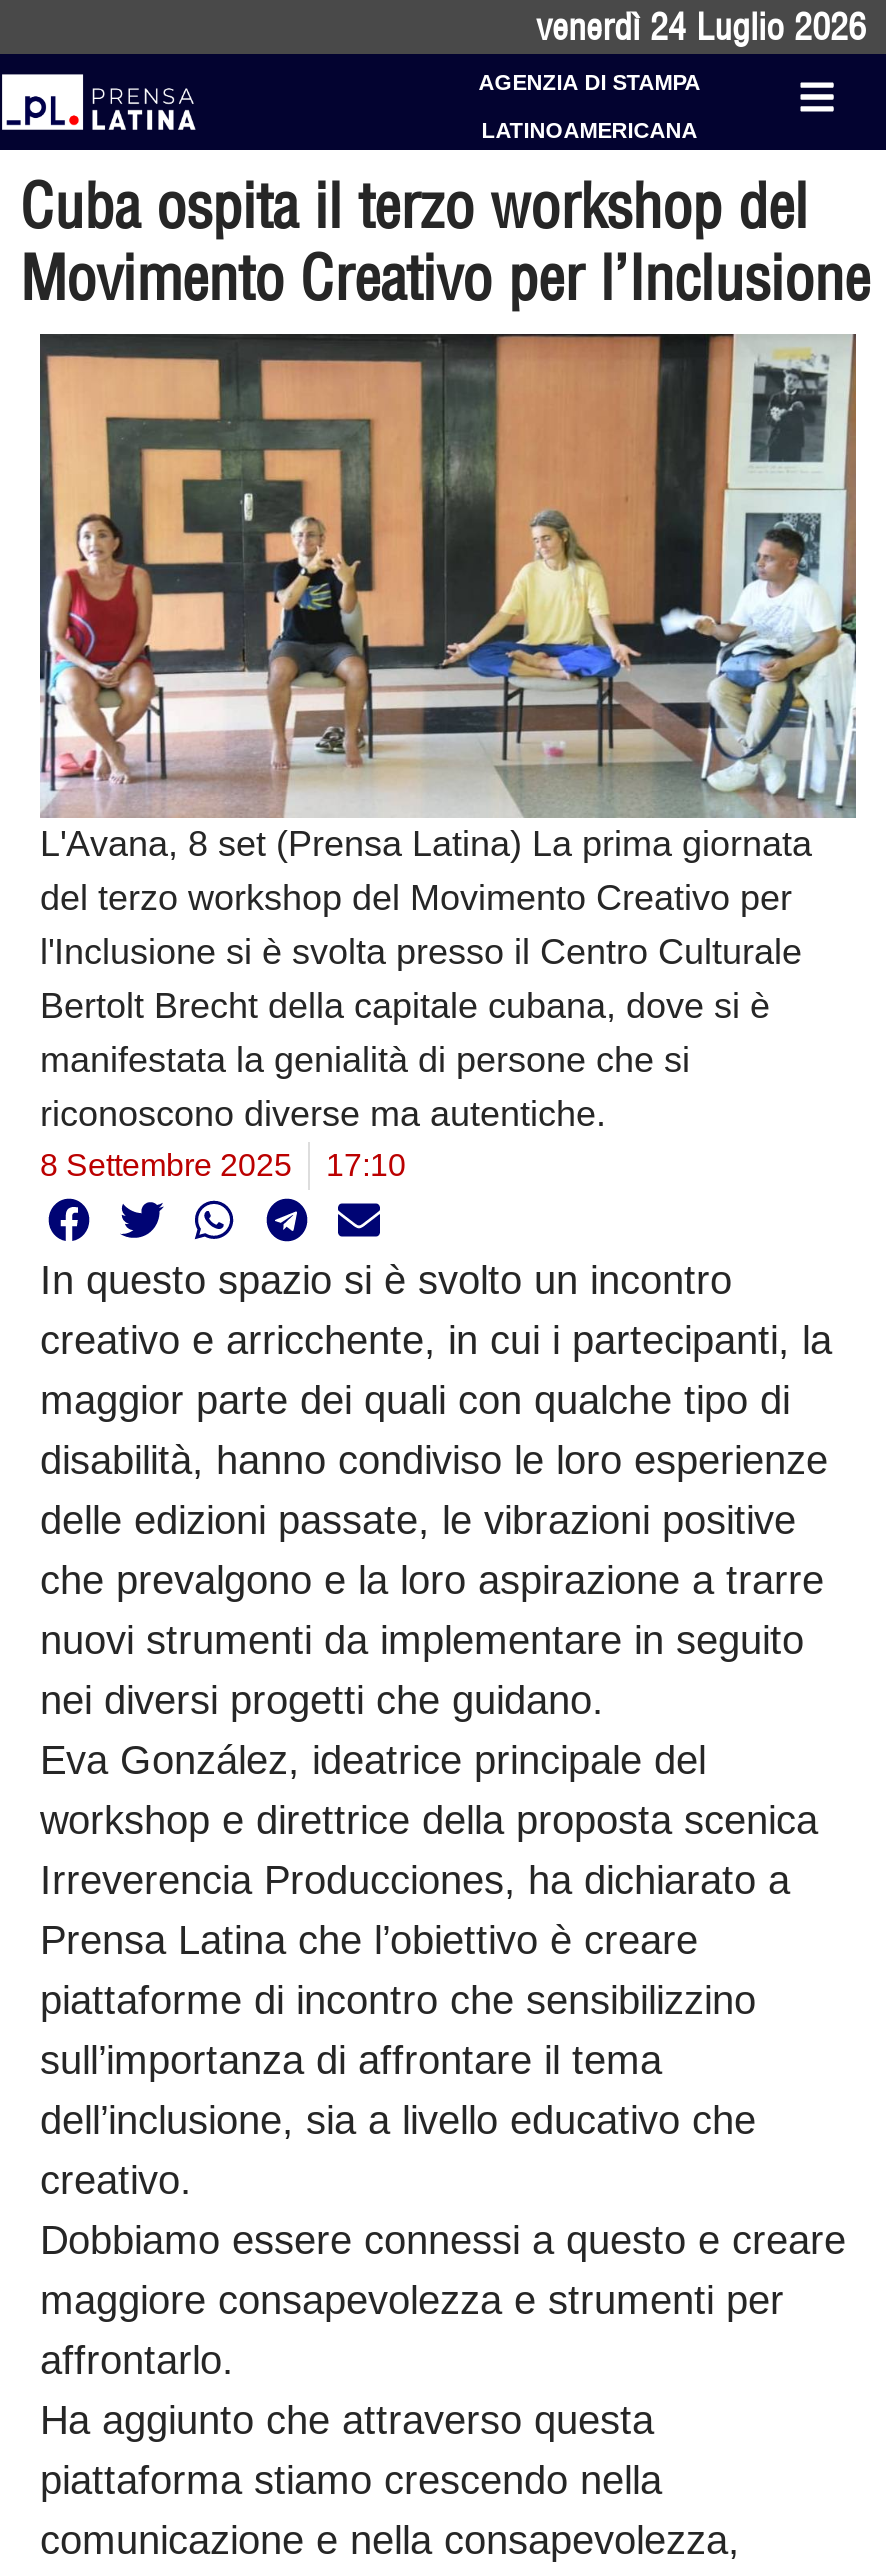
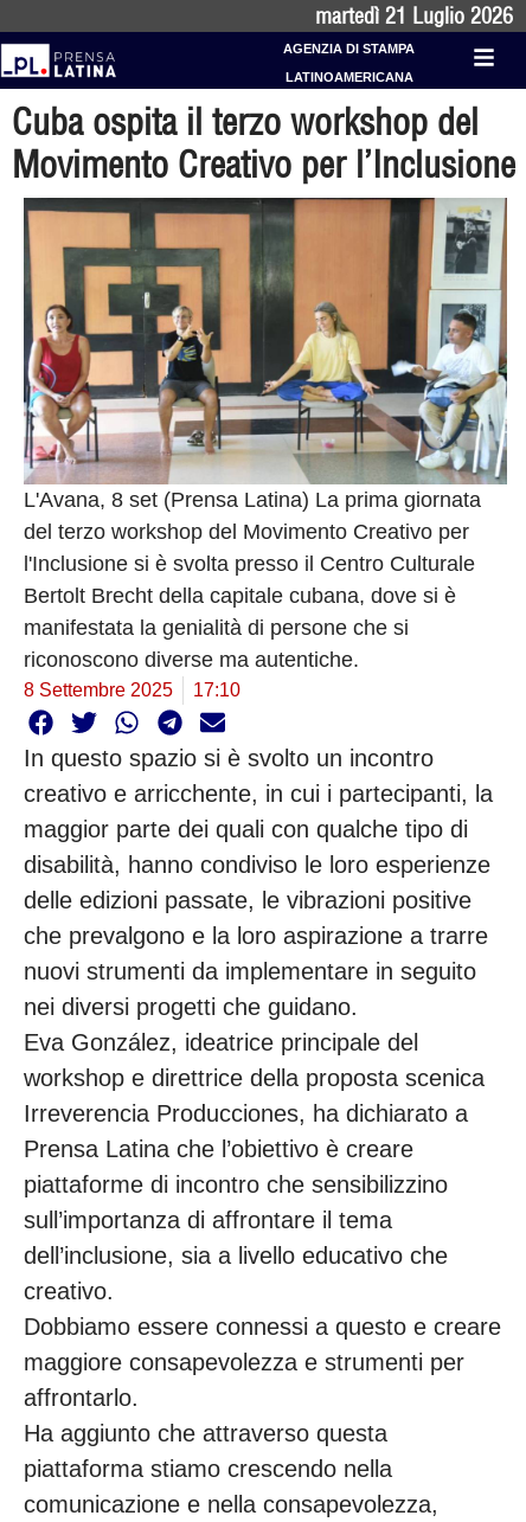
[536,4,866,50] venerdì 24 Luglio 2026 -> [315,2,513,30] martedì 21 Luglio 2026

